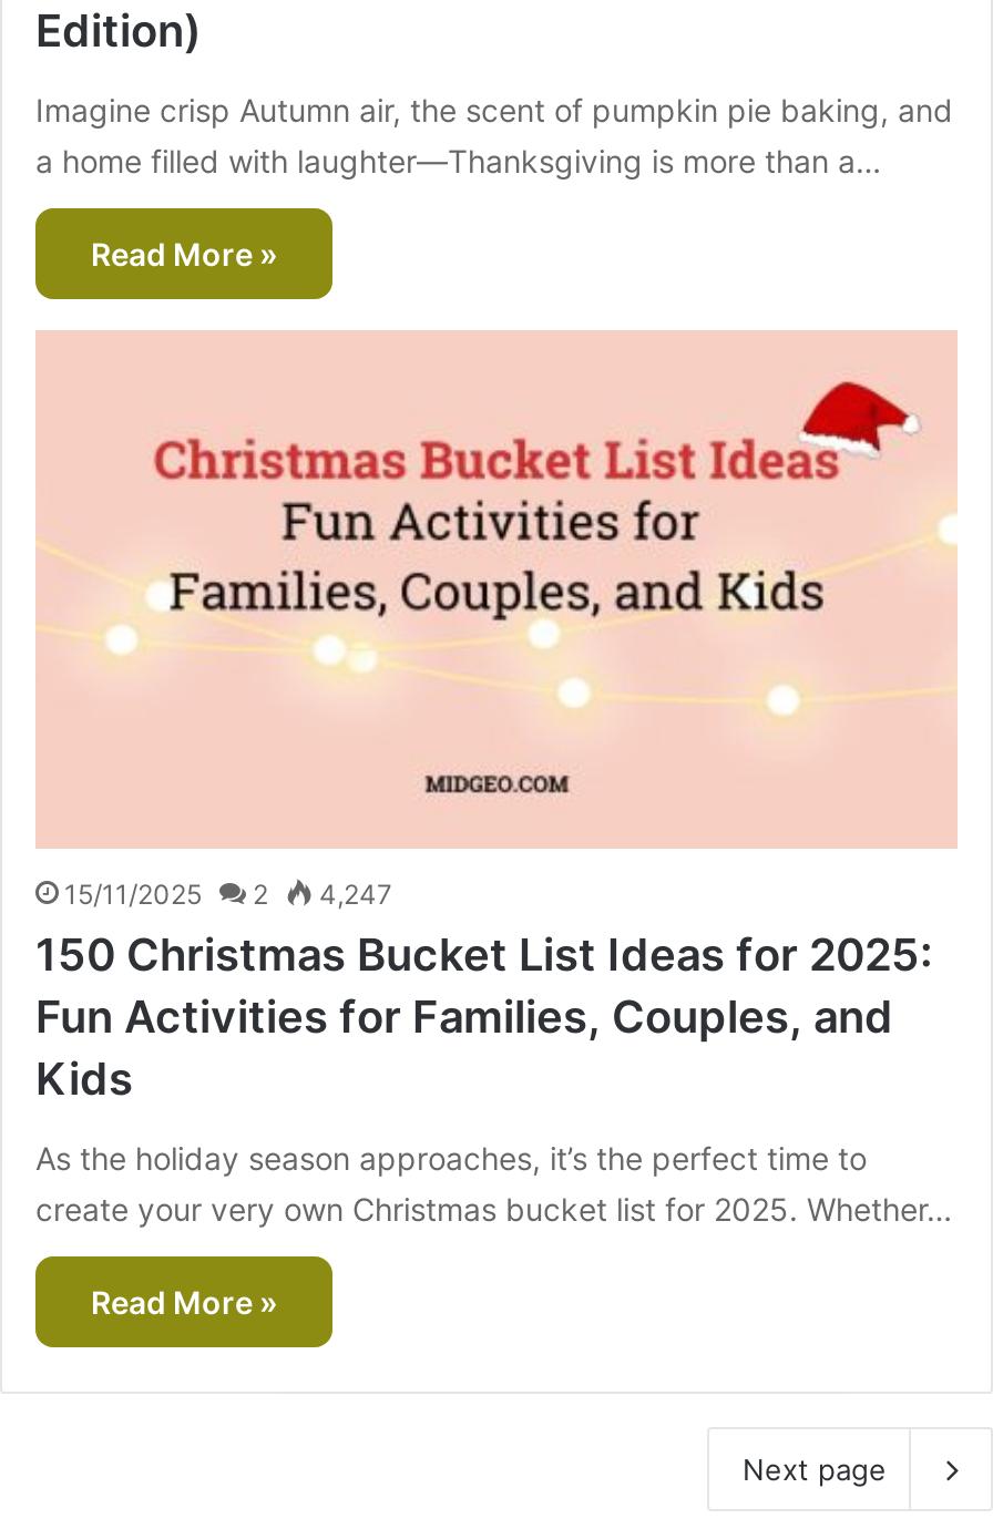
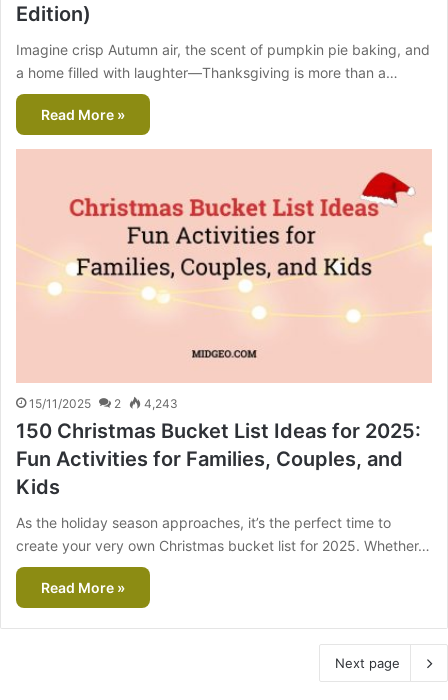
[64,878,392,912] 15/11/2025 2 4,247 -> [29,396,178,411] 15/11/2025 2 4,243

